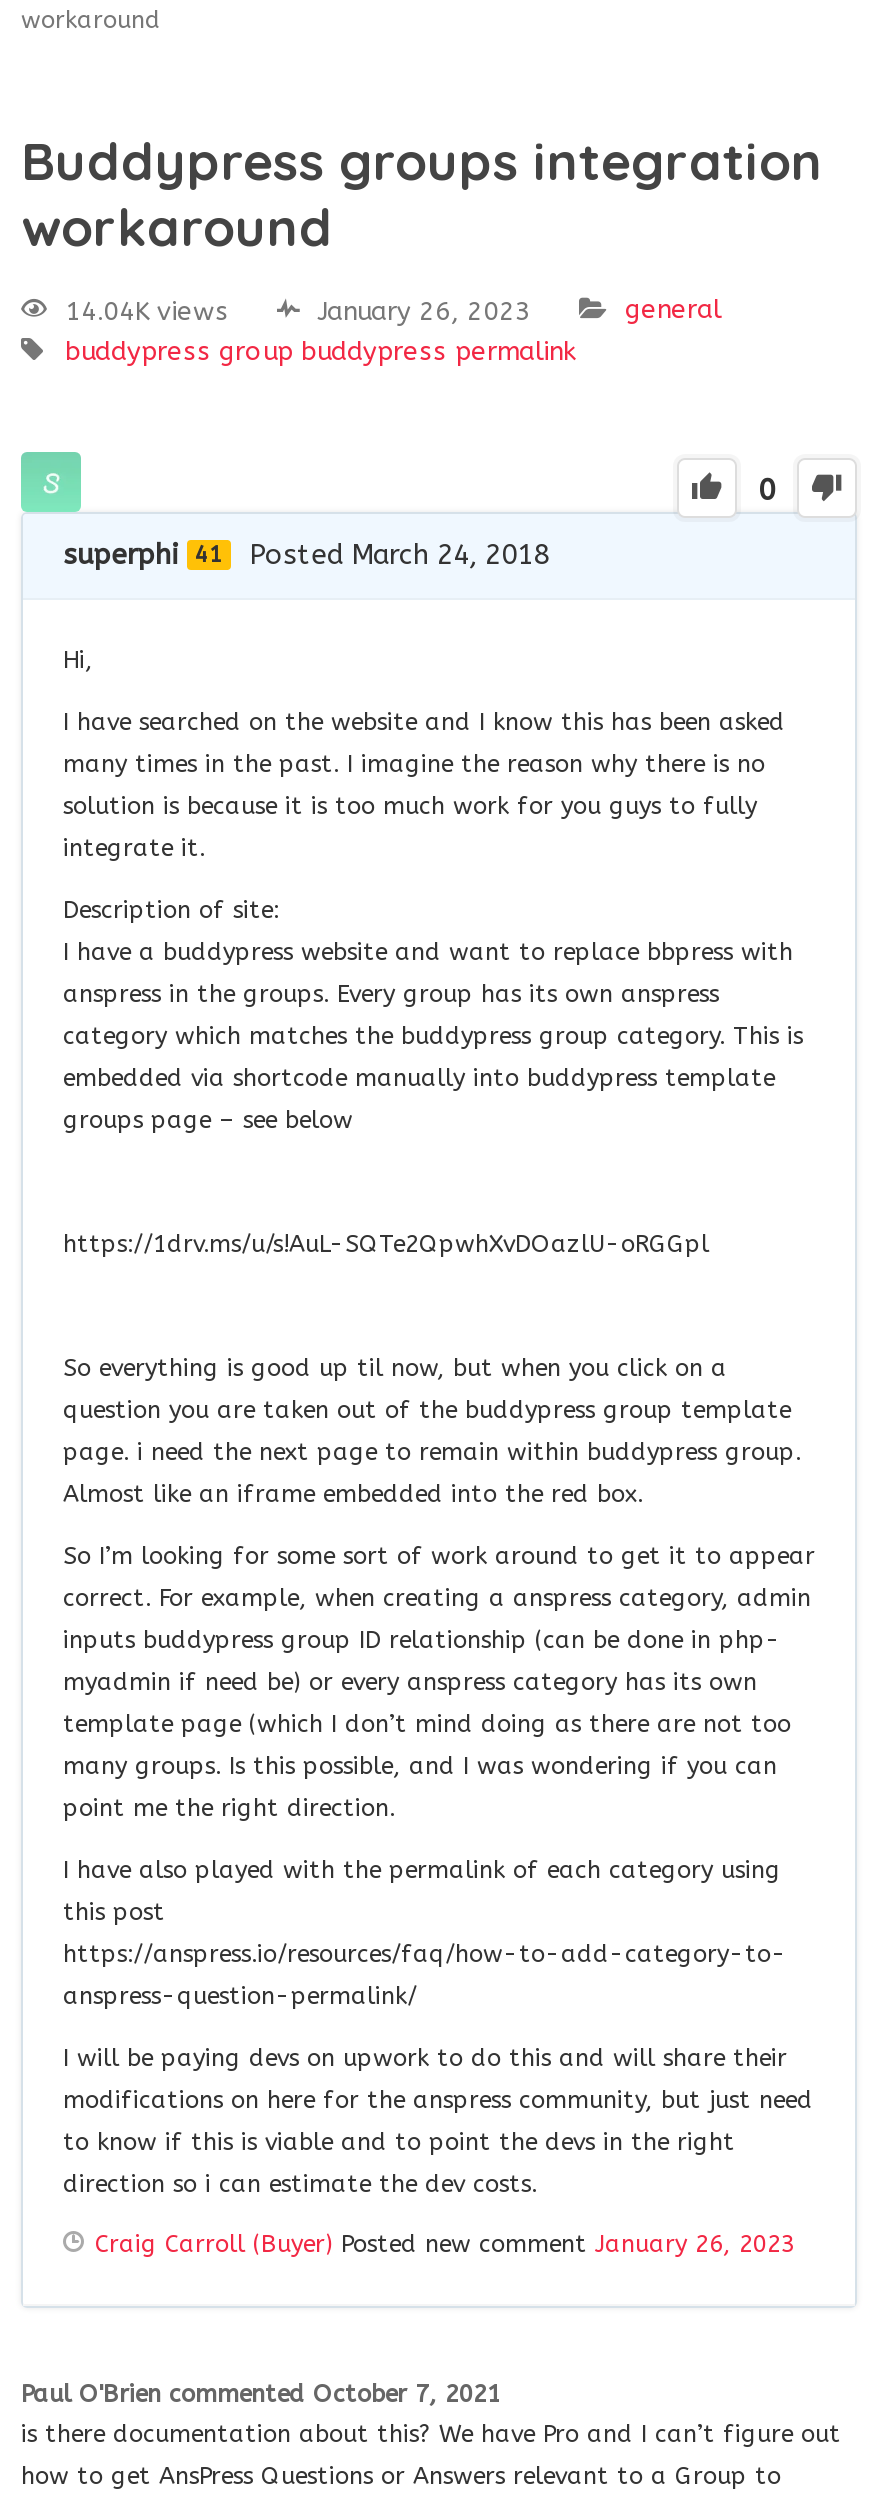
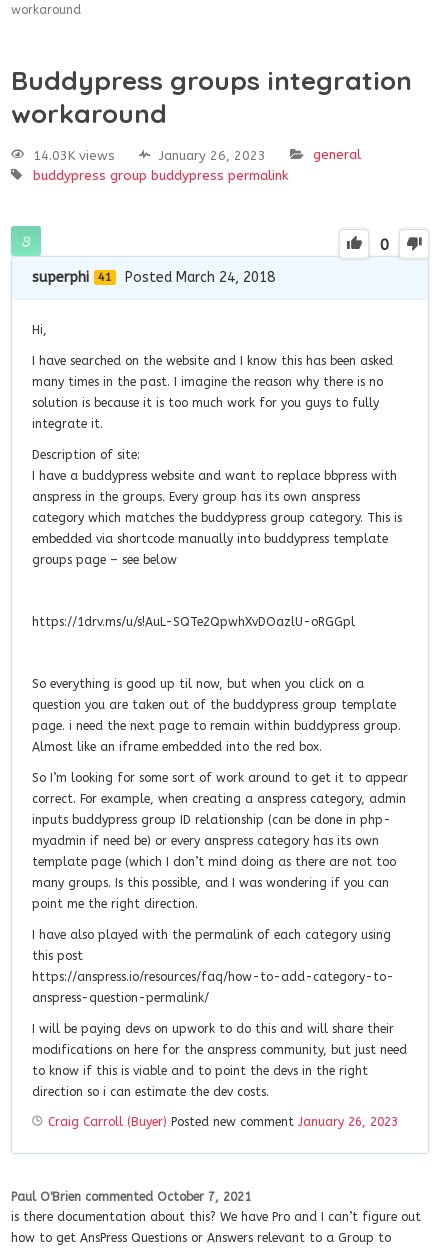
[65,295,229,325] 14.04K views -> [33,148,115,163] 14.03K views

